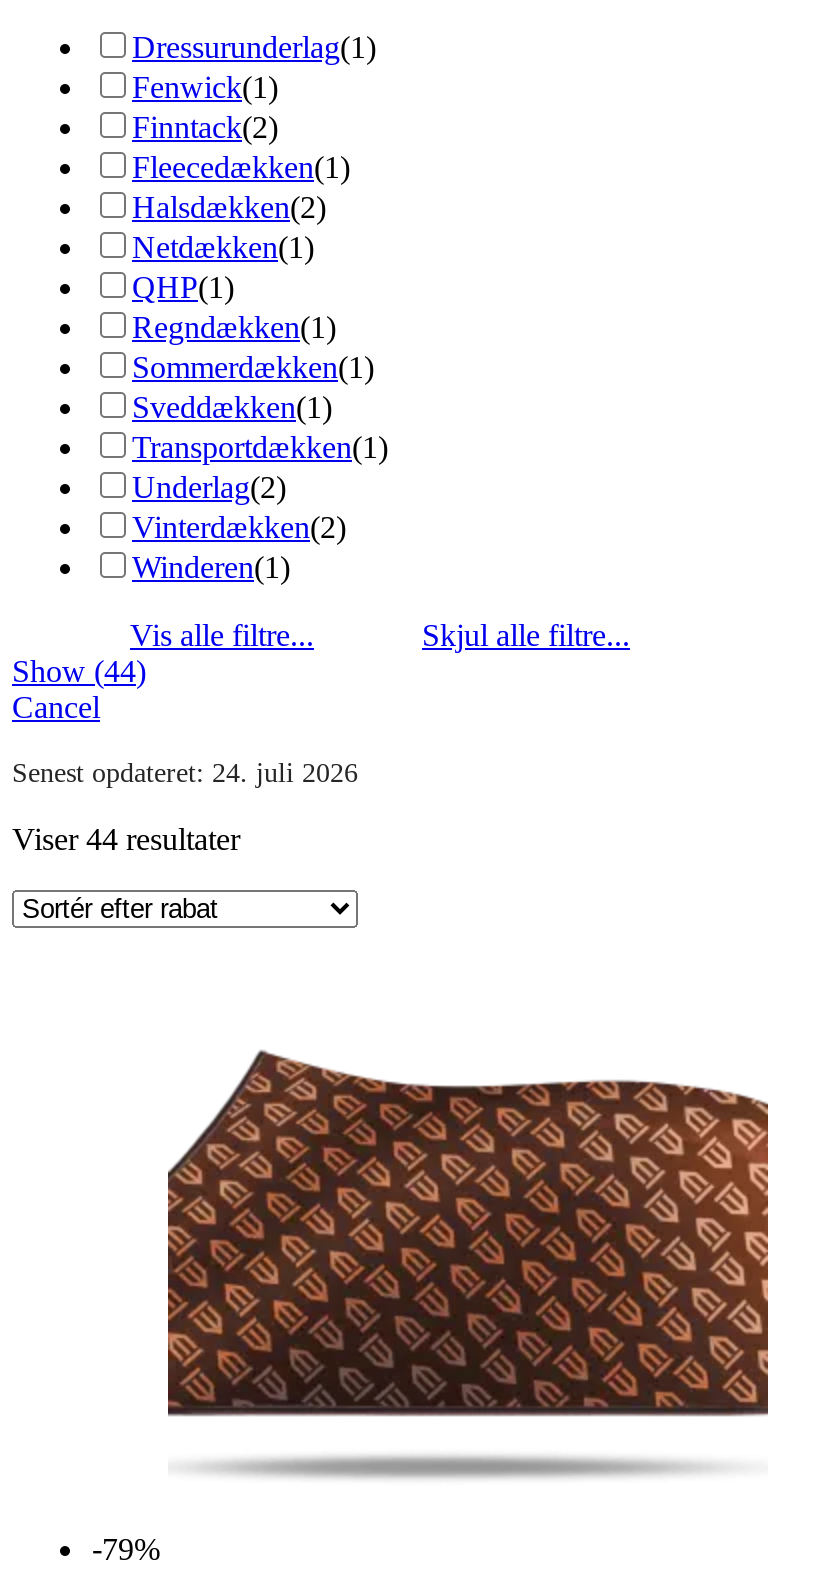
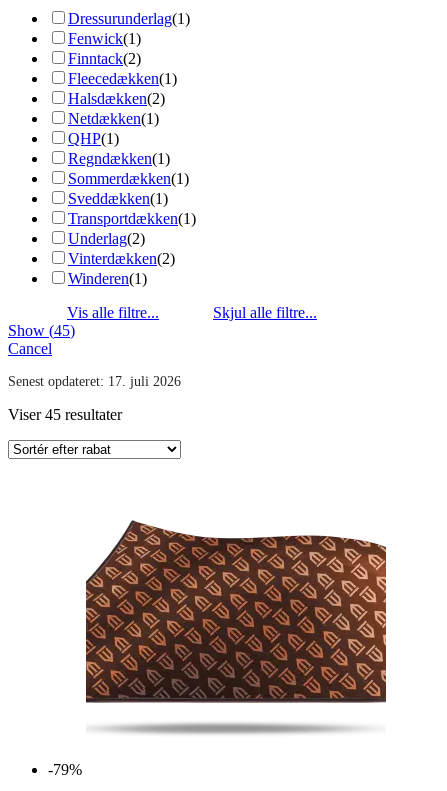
[12,654,146,688] Show (44) -> [8,322,75,339] Show (45)
[12,758,358,788] Senest opdateret: 24. juli 2026 -> [8,374,181,389] Senest opdateret: 17. juli 2026
[12,822,240,856] Viser 44 resultater -> [8,406,122,423] Viser 45 resultater

